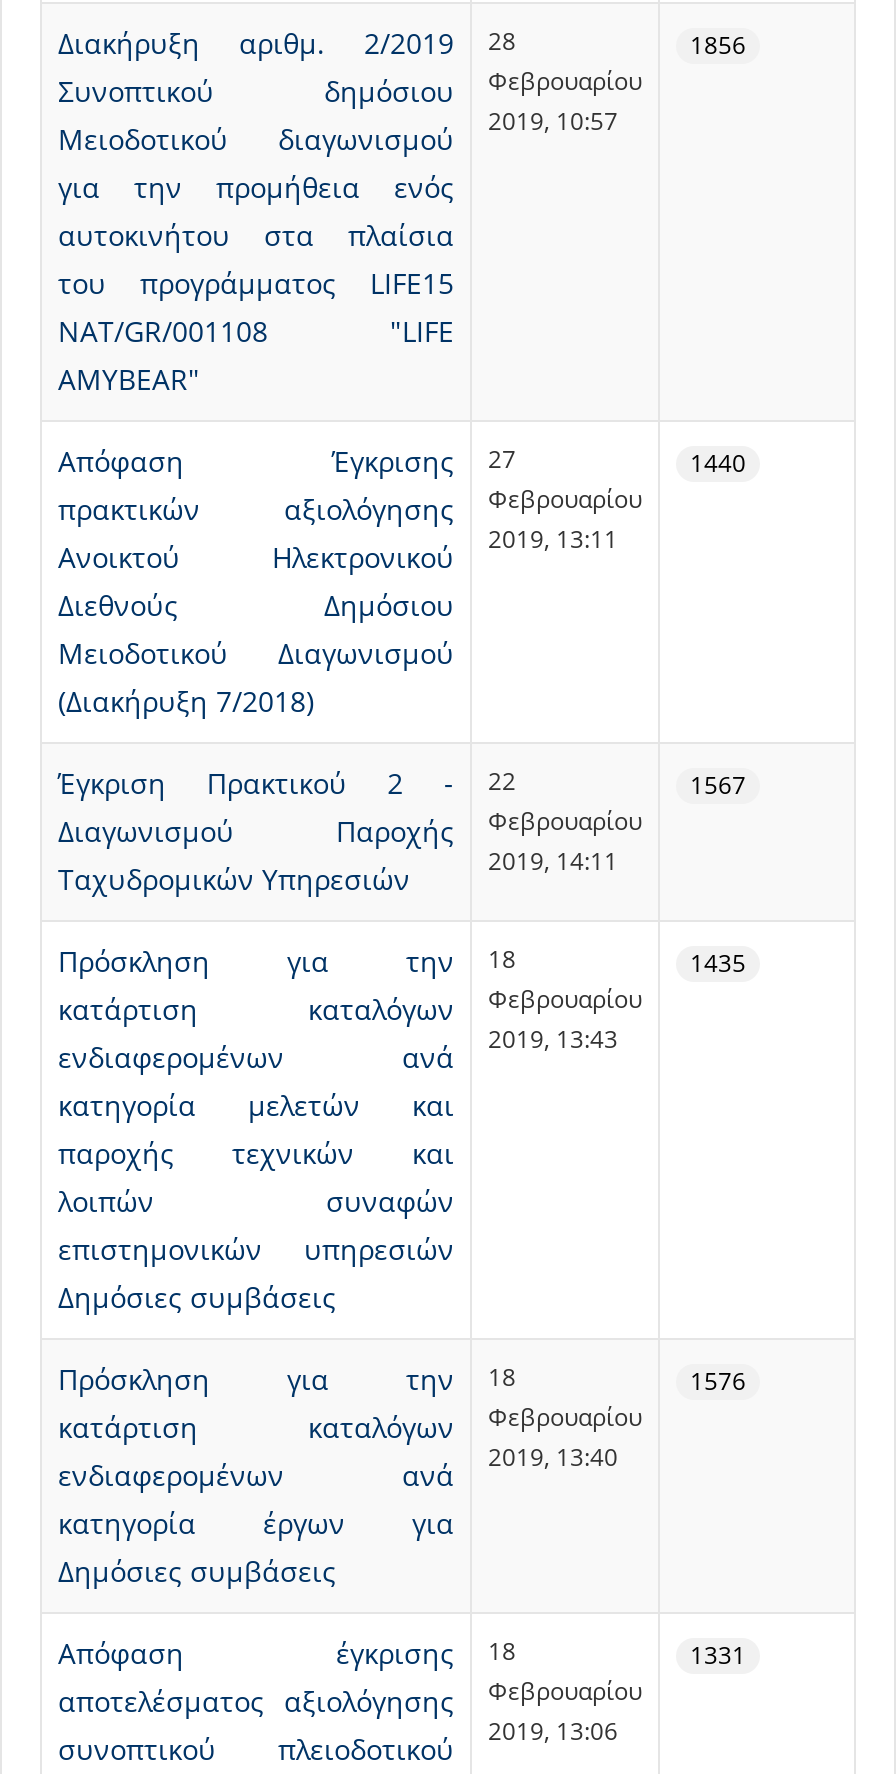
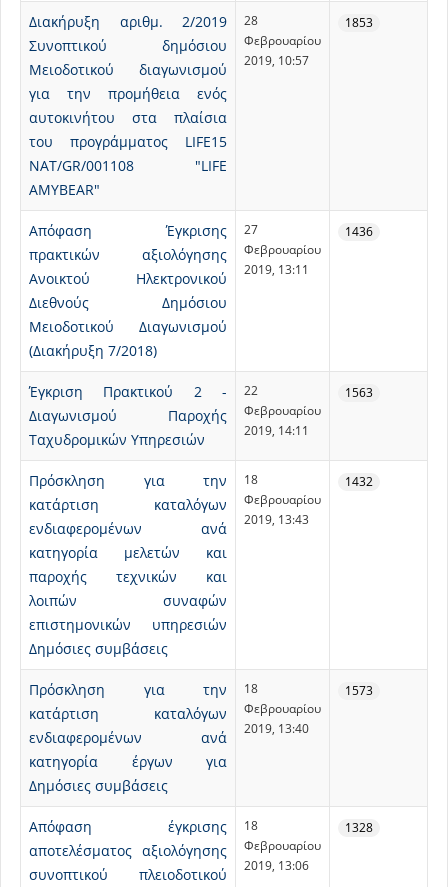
[690,28,746,62] 1856 -> [345,14,373,31] 1853
[690,446,746,480] 1440 -> [345,223,373,240] 1436
[690,768,746,802] 1567 -> [345,384,373,401] 1563
[690,946,746,980] 1435 -> [345,473,373,490] 1432
[690,1364,746,1398] 1576 -> [345,682,373,699] 1573
[690,1638,746,1672] 1331 -> [345,819,373,836] 1328

